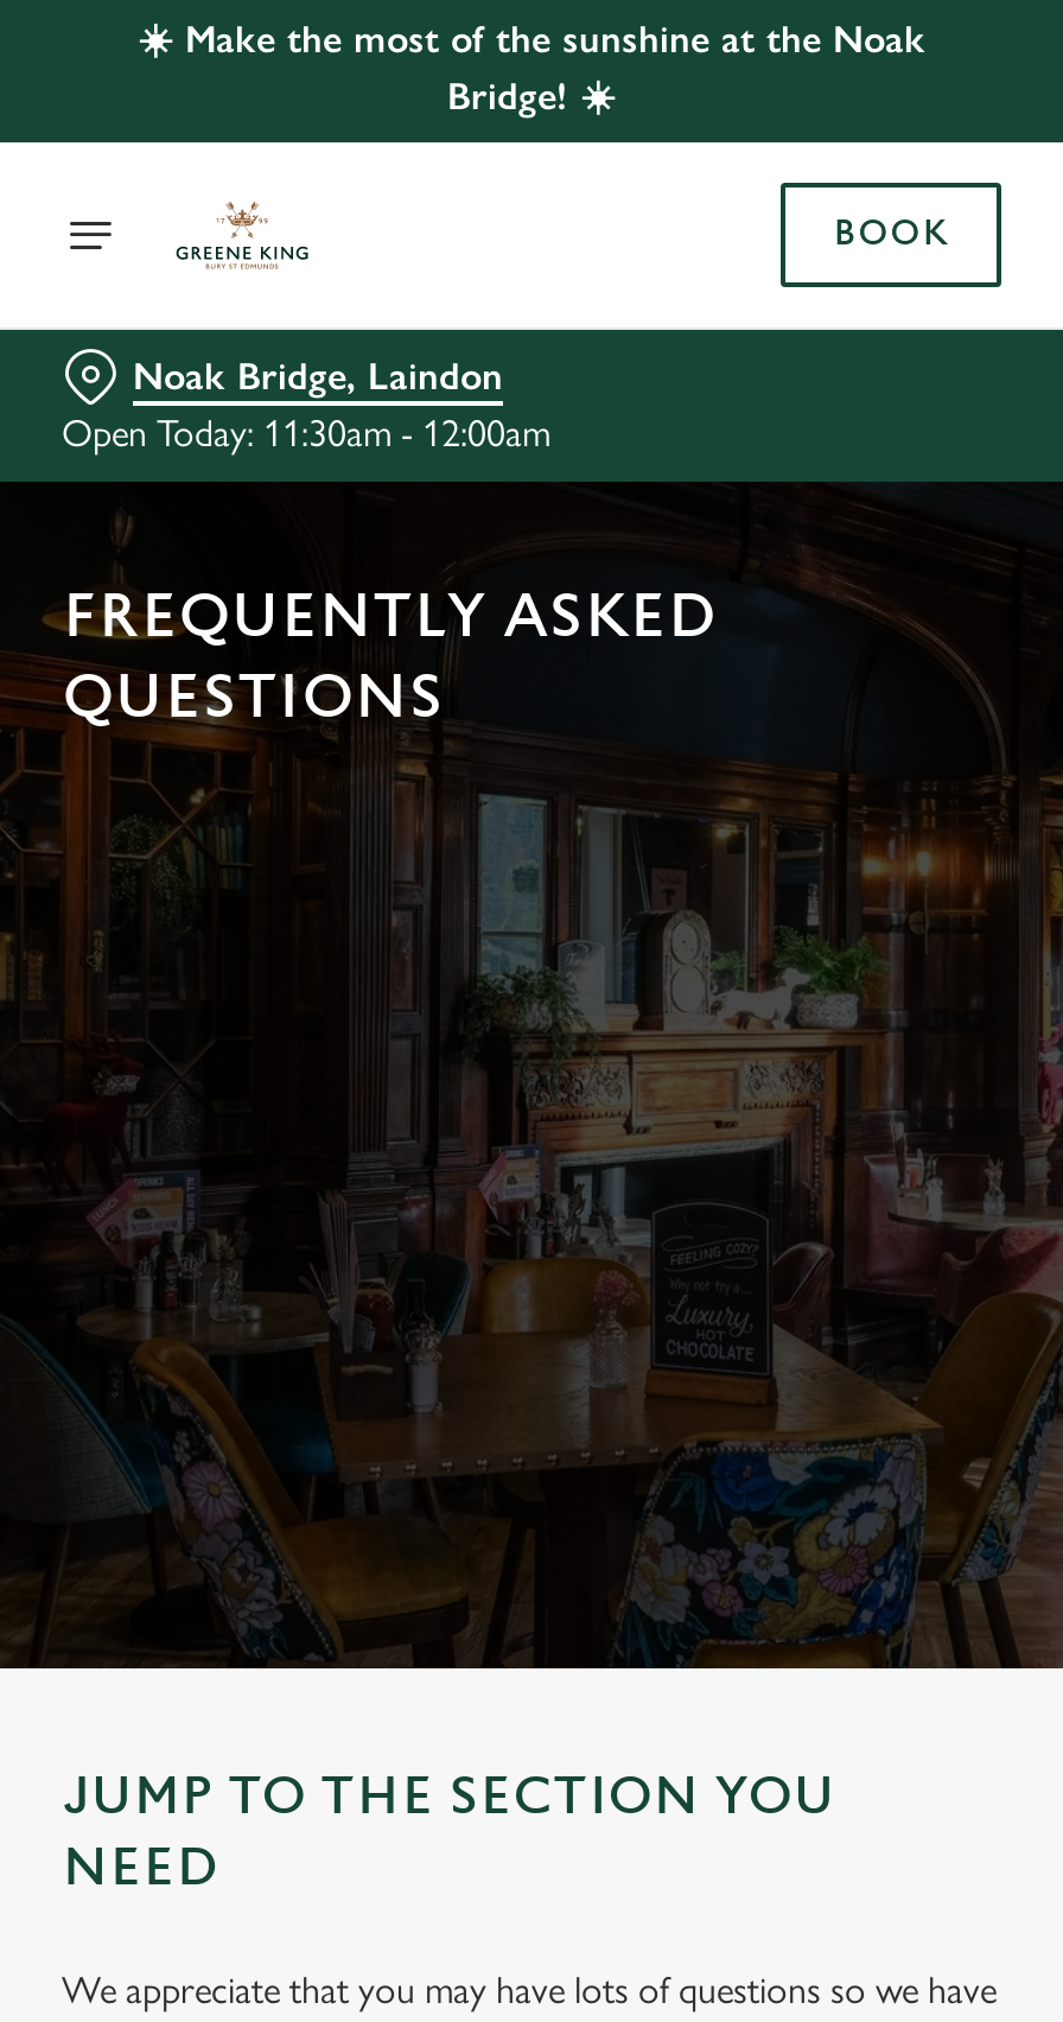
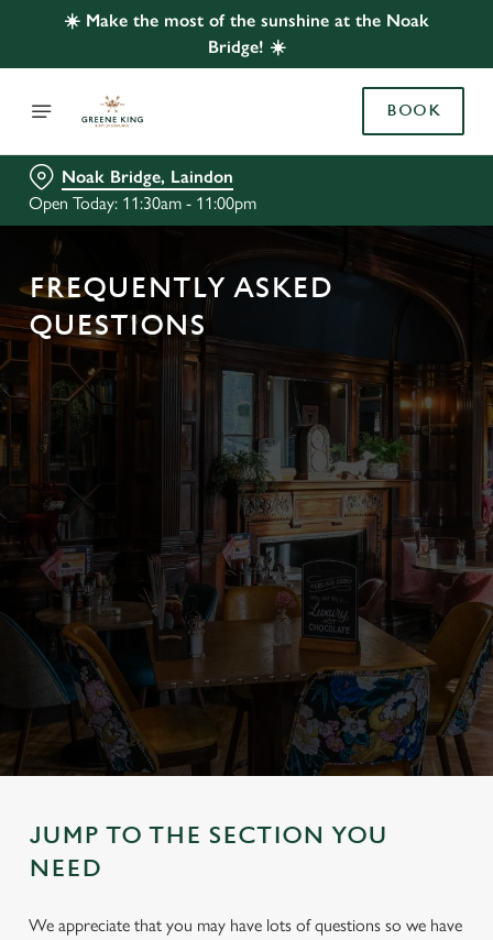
[62,411,550,456] Open Today: 11:30am - 12:00am -> [29,193,256,214] Open Today: 11:30am - 11:00pm

